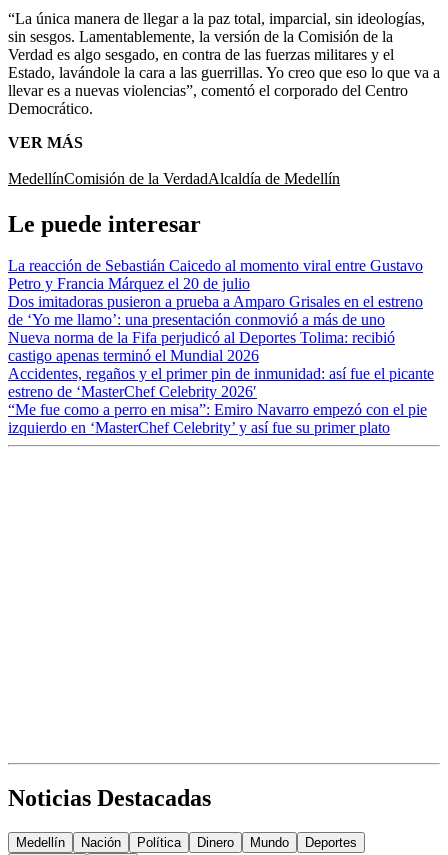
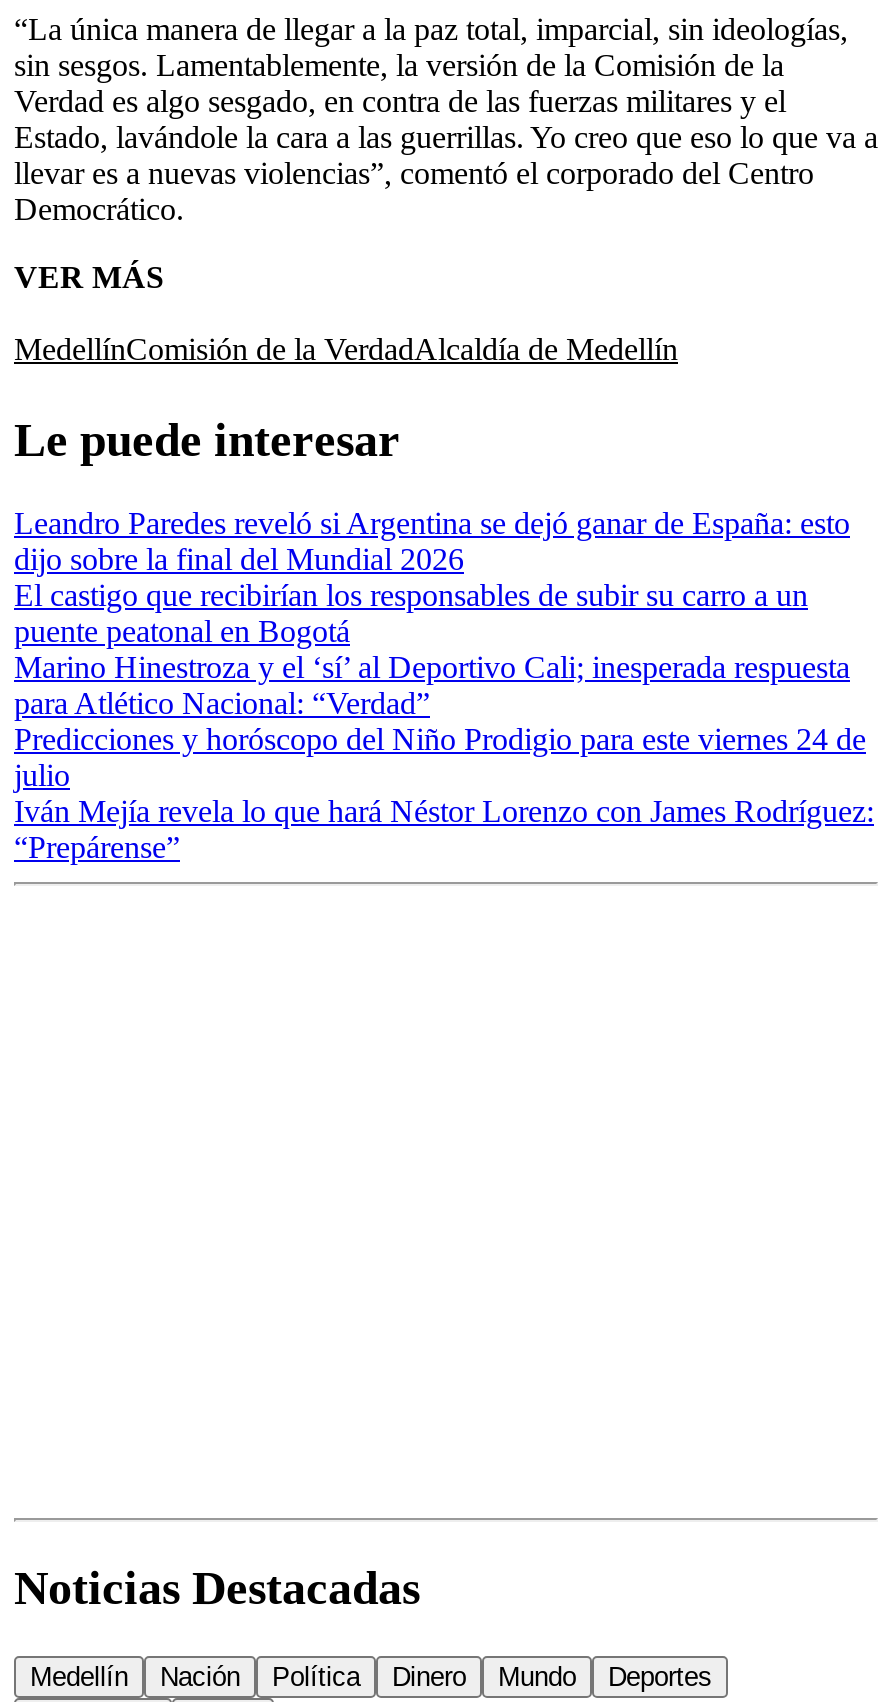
[8,257,434,436] La reacción de Sebastián Caicedo al momento viral entre Gustavo | Petro y Francia Márquez el 20 de julio | Dos imitadoras pusieron a prueba a Amparo Grisales en el estreno | de ‘Yo me llamo’: una presentación conmovió a más de uno | Nueva norma de la Fifa perjudicó al Deportes Tolima: recibió | castigo apenas terminó el Mundial 2026 | Accidentes, regaños y el primer pin de inmunidad: así fue el picante | estreno de ‘MasterChef Celebrity 2026′ | “Me fue como a perro en misa”: Emiro Navarro empezó con el pie | izquierdo en ‘MasterChef Celebrity’ y así fue su primer plato -> [14,507,874,865] Leandro Paredes reveló si Argentina se dejó ganar de España: esto | dijo sobre la final del Mundial 2026 | El castigo que recibirían los responsables de subir su carro a un | puente peatonal en Bogotá | Marino Hinestroza y el ‘sí’ al Deportivo Cali; inesperada respuesta | para Atlético Nacional: “Verdad” | Predicciones y horóscopo del Niño Prodigio para este viernes 24 de | julio | Iván Mejía revela lo que hará Néstor Lorenzo con James Rodríguez: | “Prepárense”

